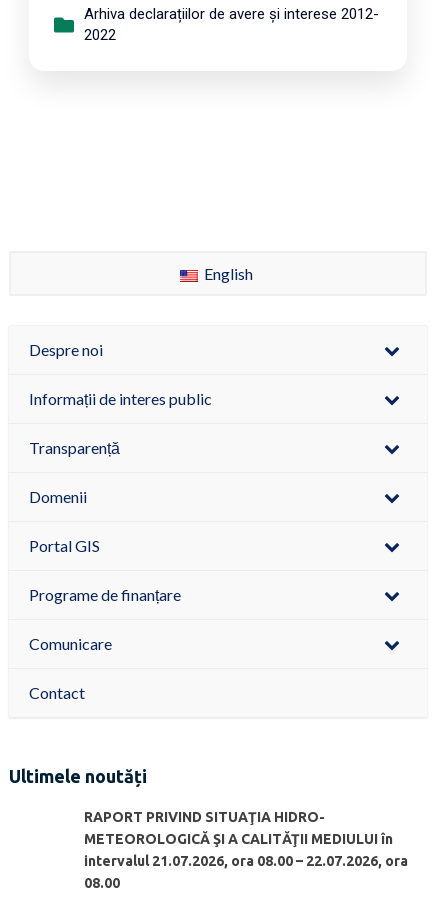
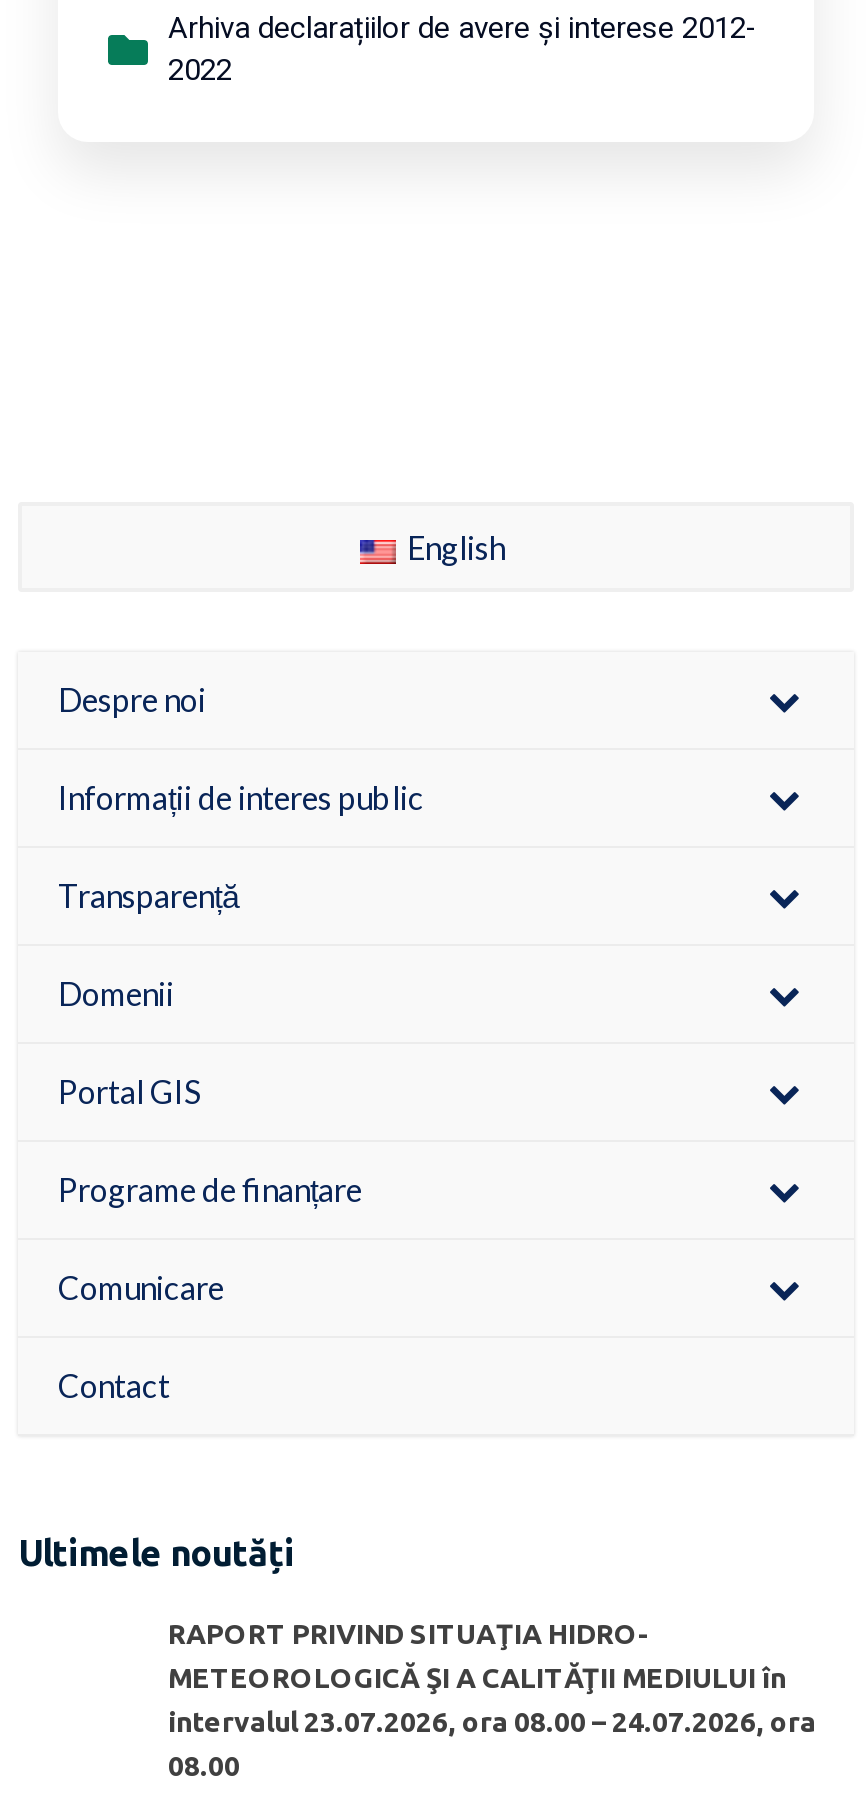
[84,853,408,869] intervalul 21.07.2026, ora 08.00 – 22.07.2026, ora -> [168,1706,816,1738] intervalul 23.07.2026, ora 08.00 – 24.07.2026, ora

